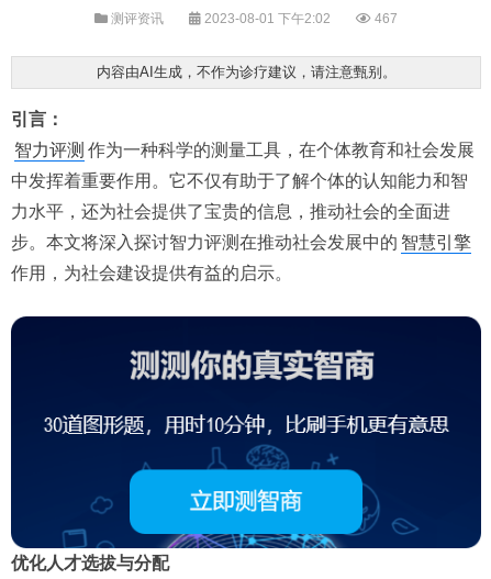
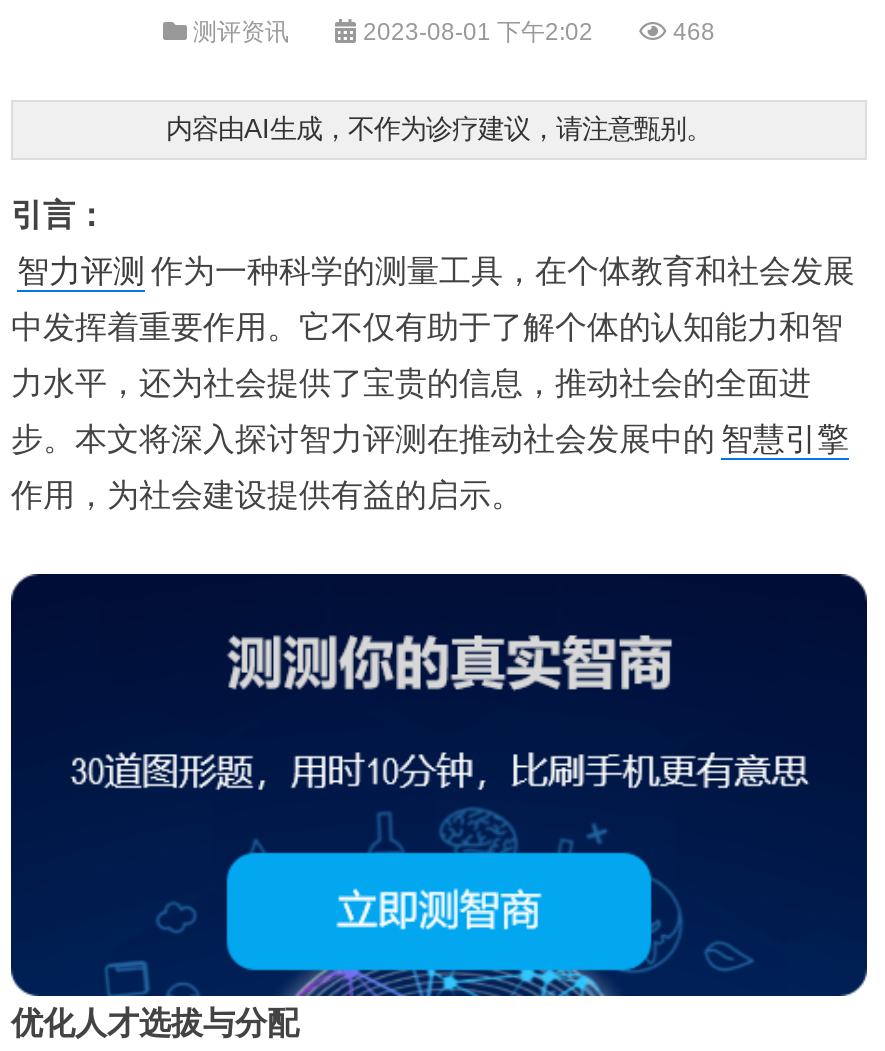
[371,11,398,26] 467 -> [667,18,715,46] 468

